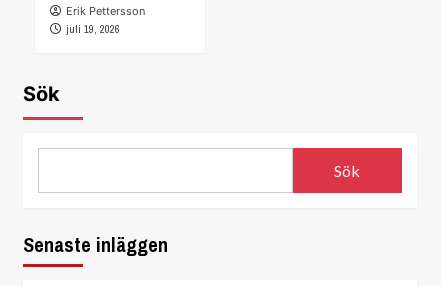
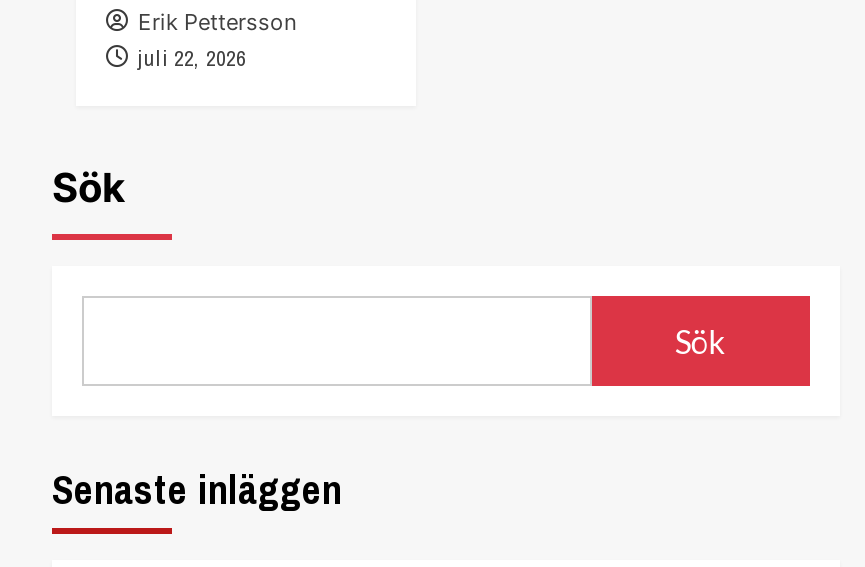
[66,22,120,36] juli 19, 2026 -> [138,45,246,73] juli 22, 2026

